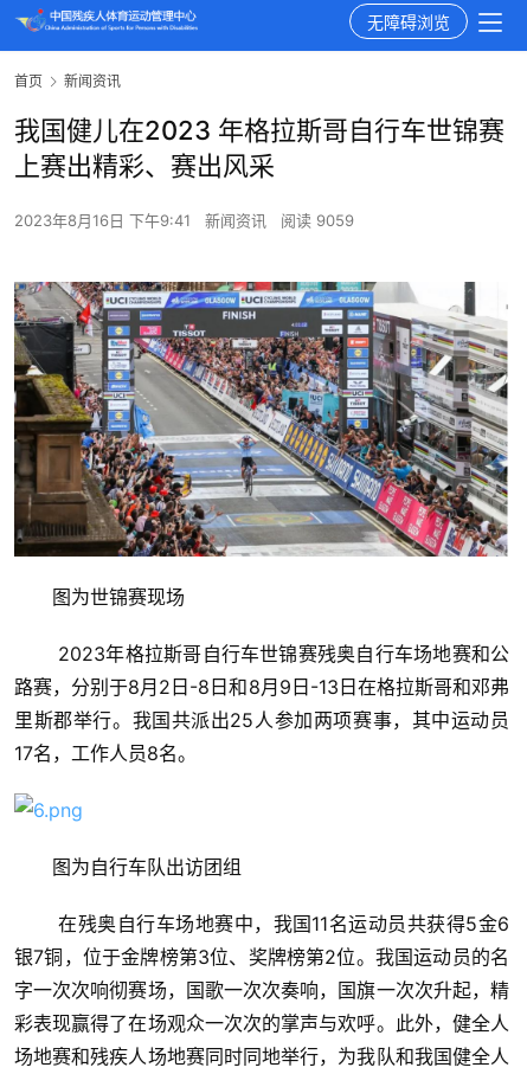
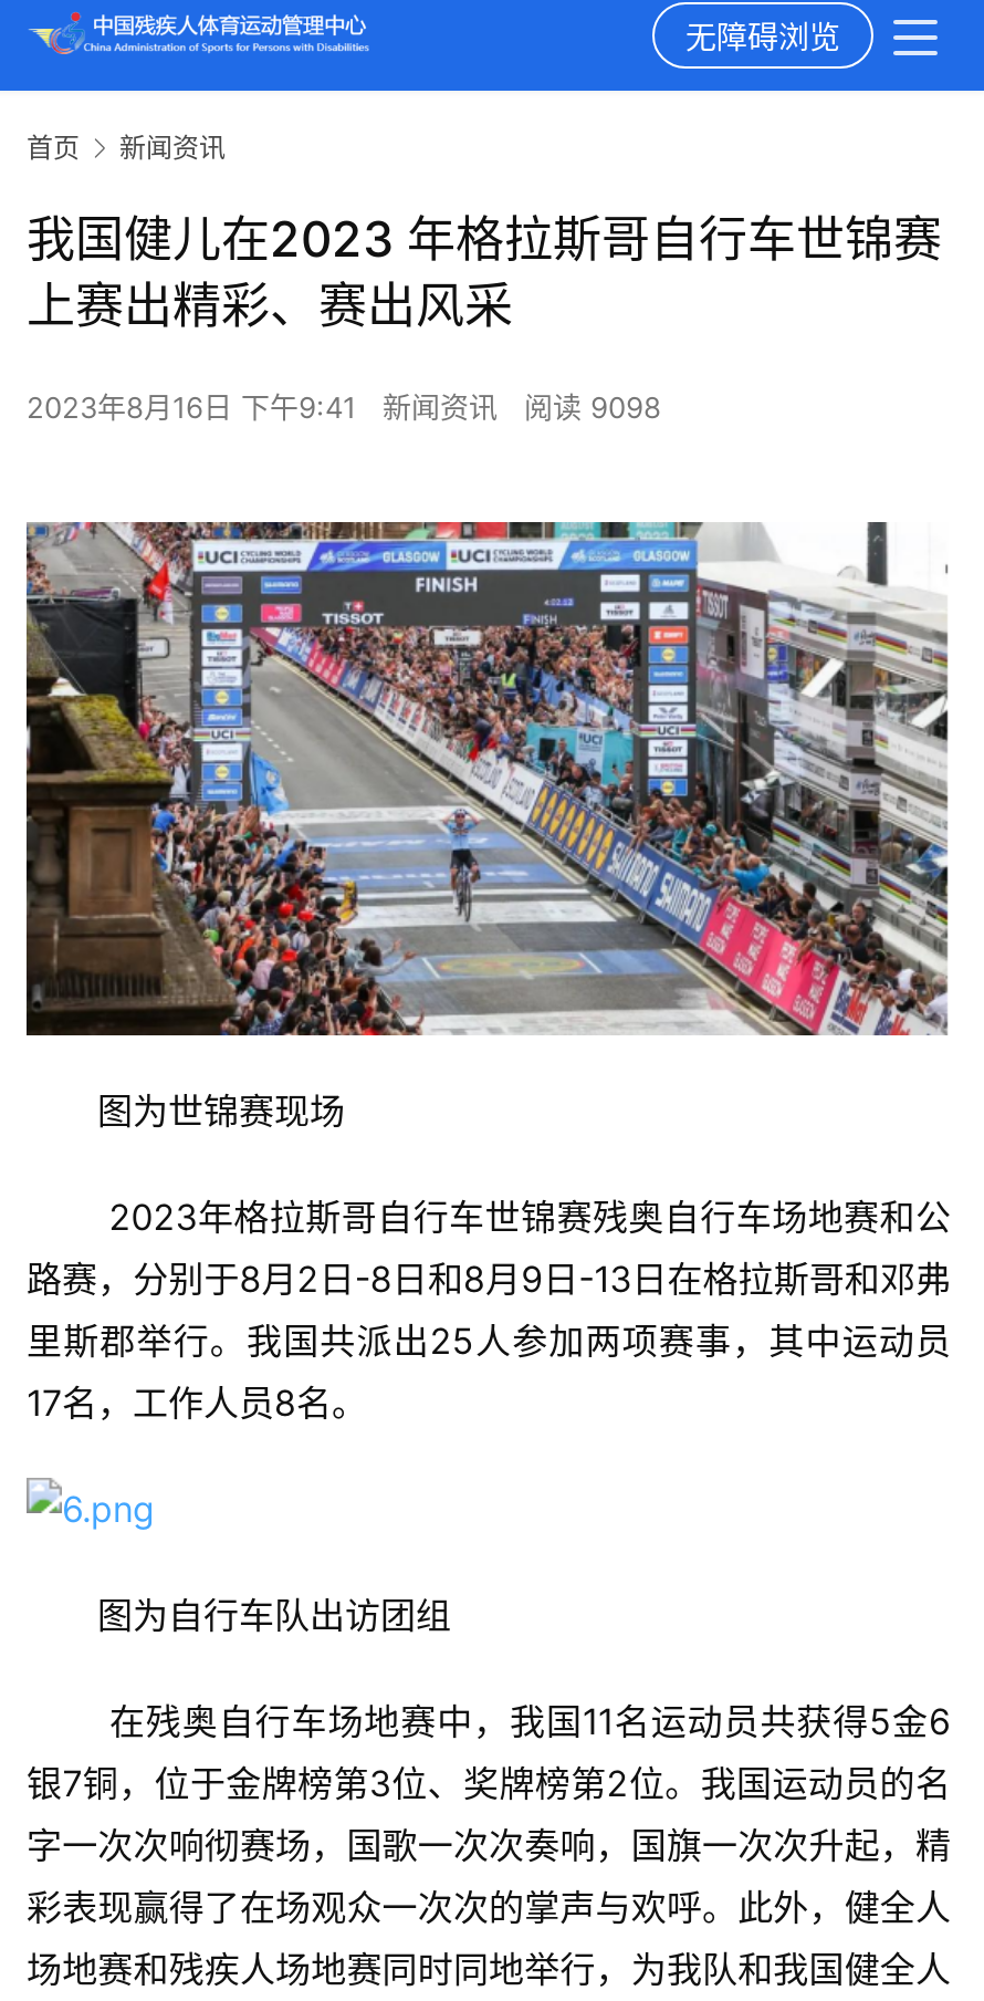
[14,211,354,230] 2023年8月16日 下午9:41 新闻资讯 阅读 9059 -> [27,390,661,425] 2023年8月16日 下午9:41 新闻资讯 阅读 9098

